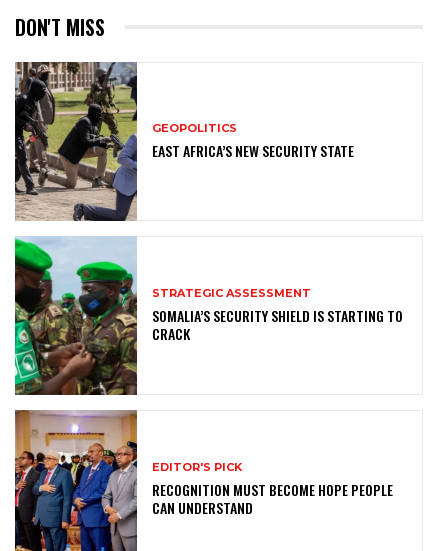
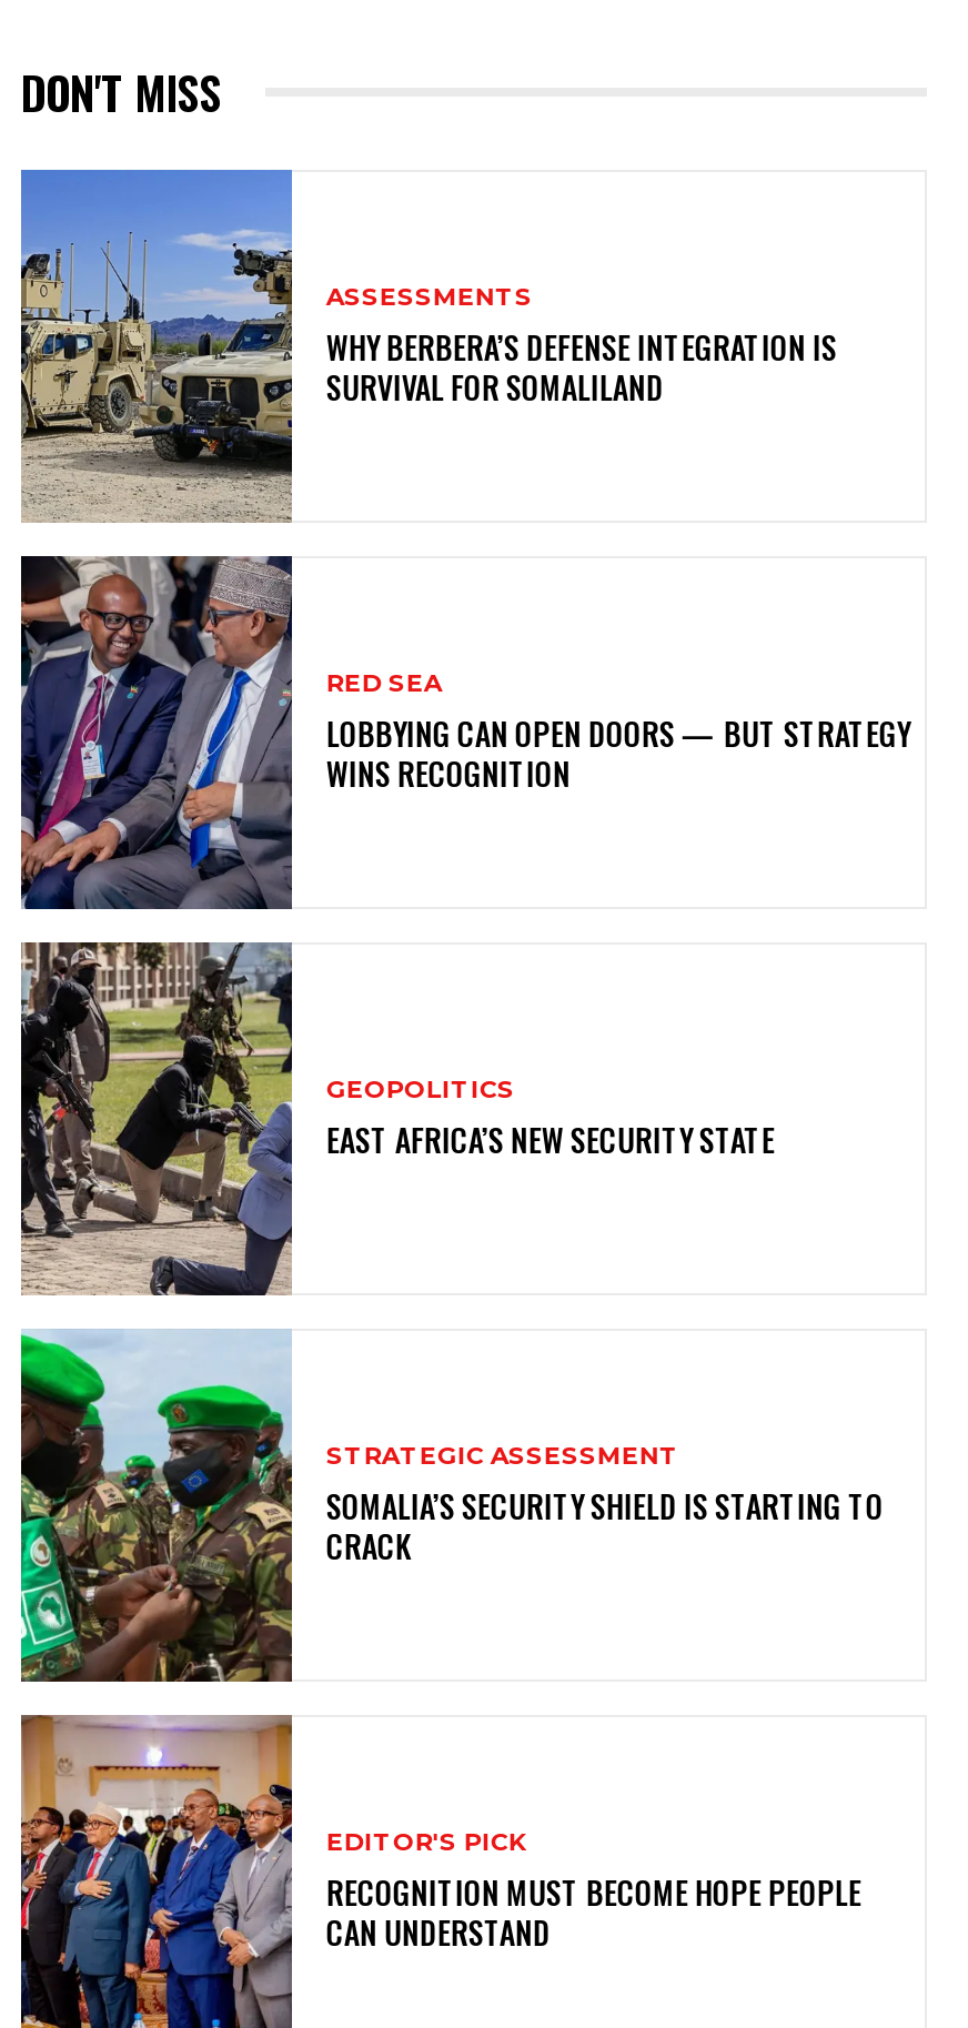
none -> [19,168,837,521] [image] | ASSESSMENTS | WHY BERBERA’S DEFENSE INTEGRATION IS | SURVIVAL FOR SOMALILAND
none -> [19,554,910,911] [image] | RED SEA | LOBBYING CAN OPEN DOORS — BUT STRATEGY | WINS RECOGNITION

